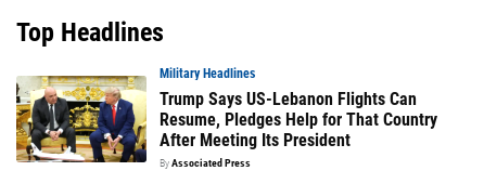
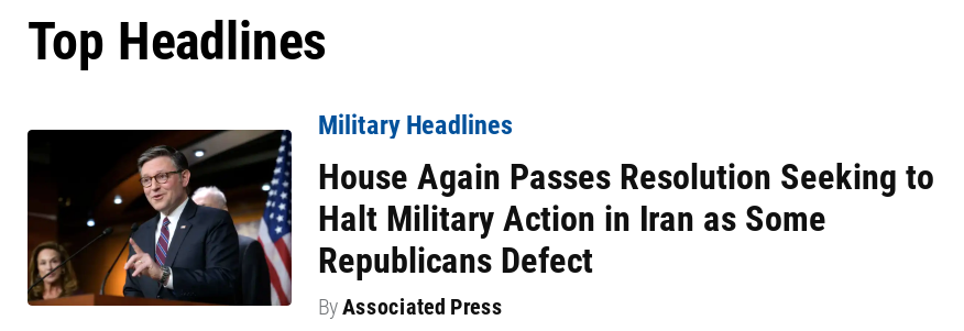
[15,75,437,163] [image] | Trump Says US-Lebanon Flights Can | Resume, Pledges Help for That Country | After Meeting Its President -> [25,128,934,308] [image] | House Again Passes Resolution Seeking to | Halt Military Action in Iran as Some | Republicans Defect

